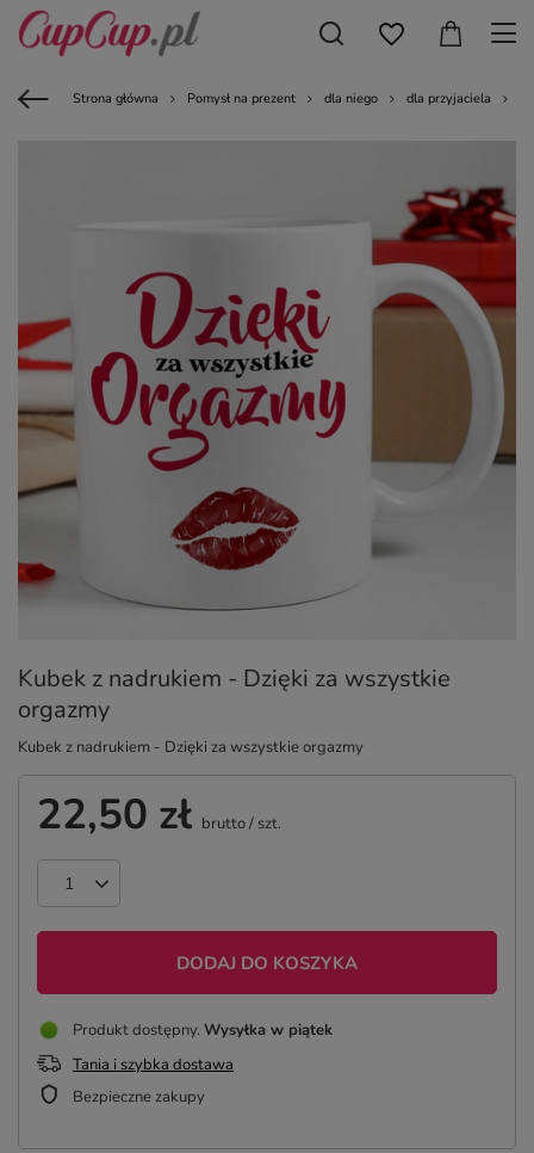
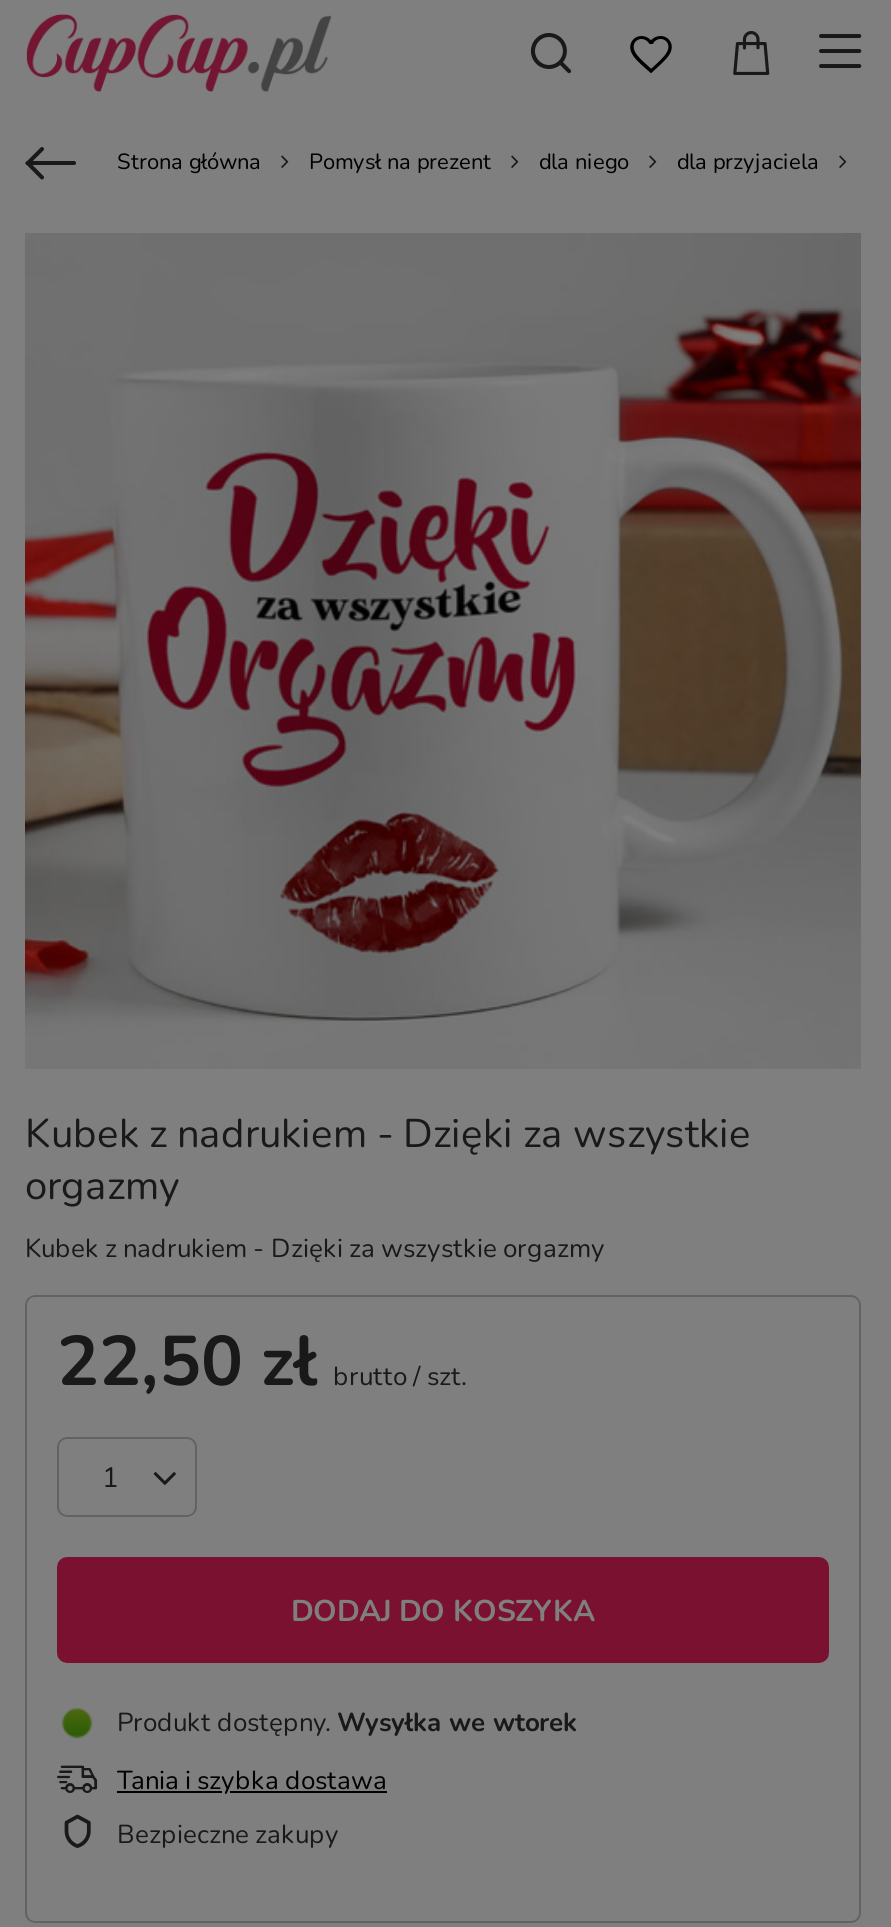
[73,1019,333,1041] Produkt dostępny Wysyłka w piątek -> [117,1705,577,1741] Produkt dostępny Wysyłka we wtorek

